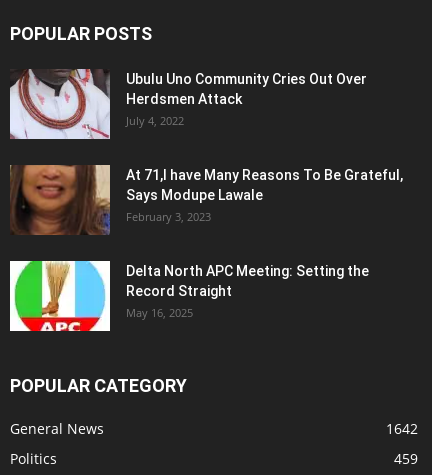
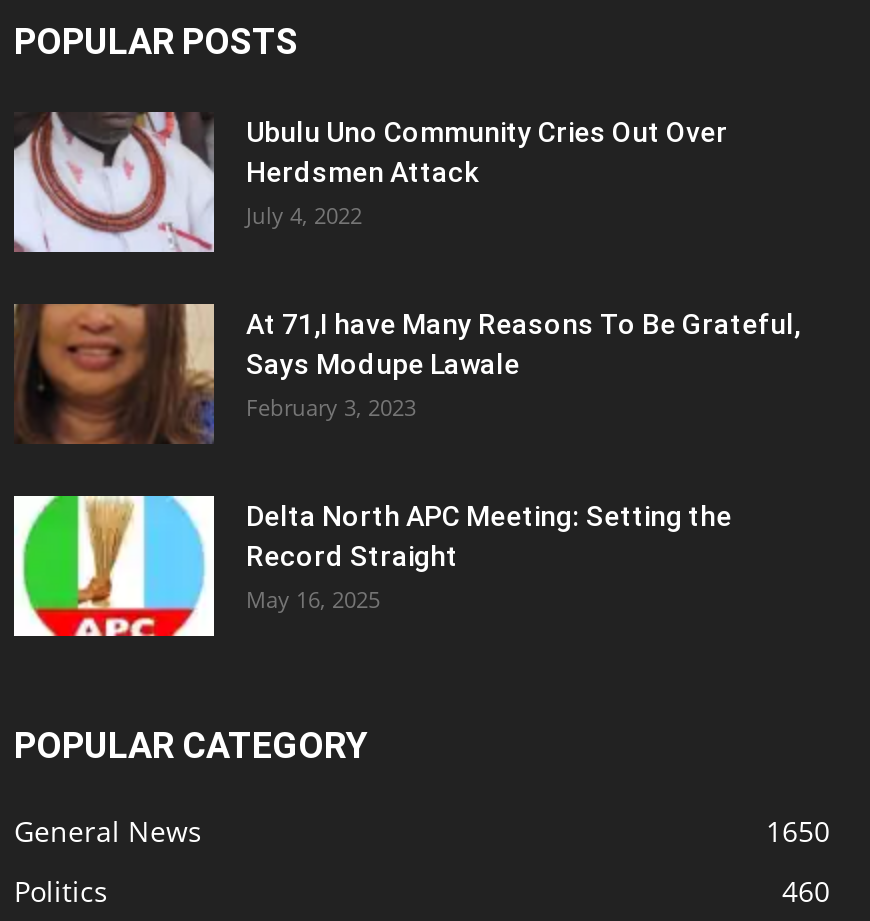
[386,419,418,438] 1642 -> [766,811,830,849] 1650
[394,449,418,468] 459 -> [782,871,830,909] 460

